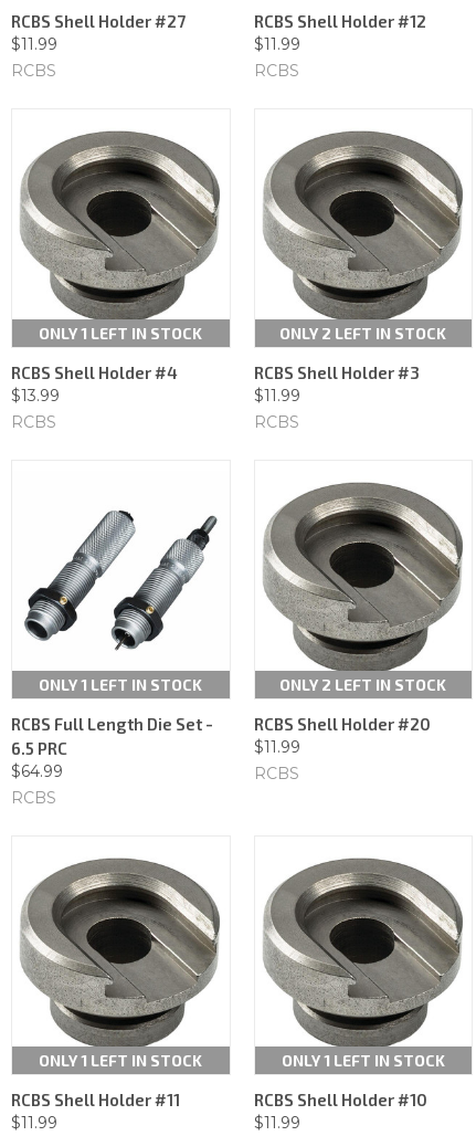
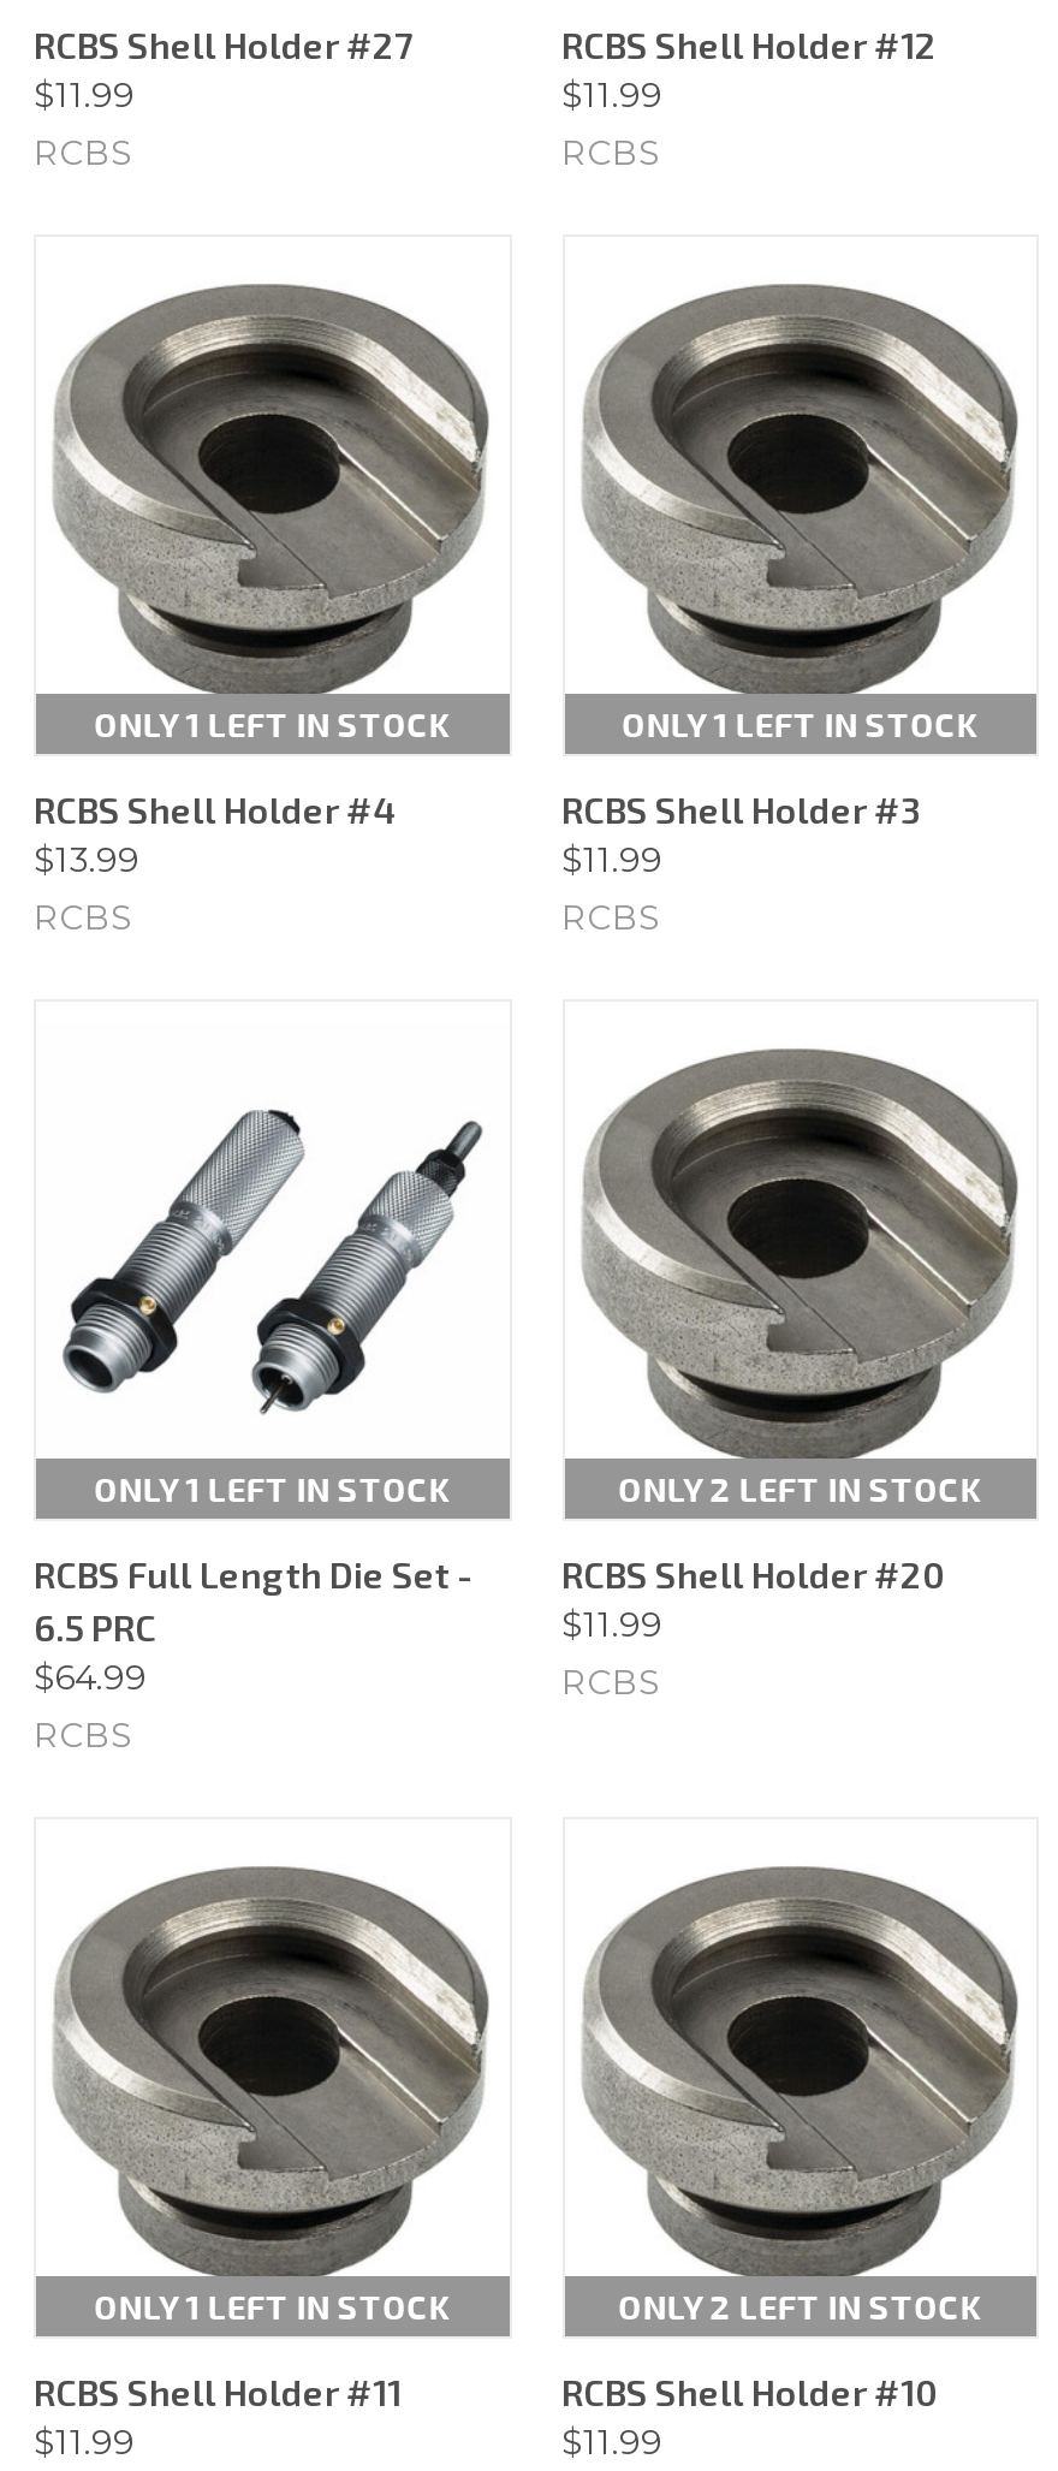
[280,324,446,342] ONLY 2 LEFT IN STOCK -> [622,703,978,744] ONLY 1 LEFT IN STOCK
[281,1051,445,1069] ONLY 1 LEFT IN STOCK -> [618,2285,982,2326] ONLY 2 LEFT IN STOCK

